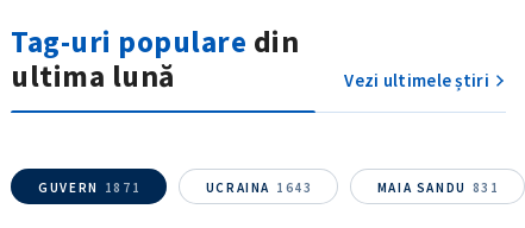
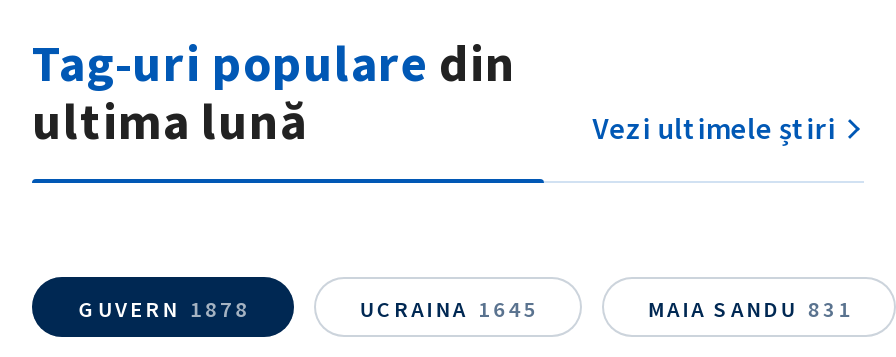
[38,179,141,195] GUVERN 1871 -> [78,294,251,322] GUVERN 1878
[206,179,312,195] UCRAINA 1643 -> [360,294,539,322] UCRAINA 1645

